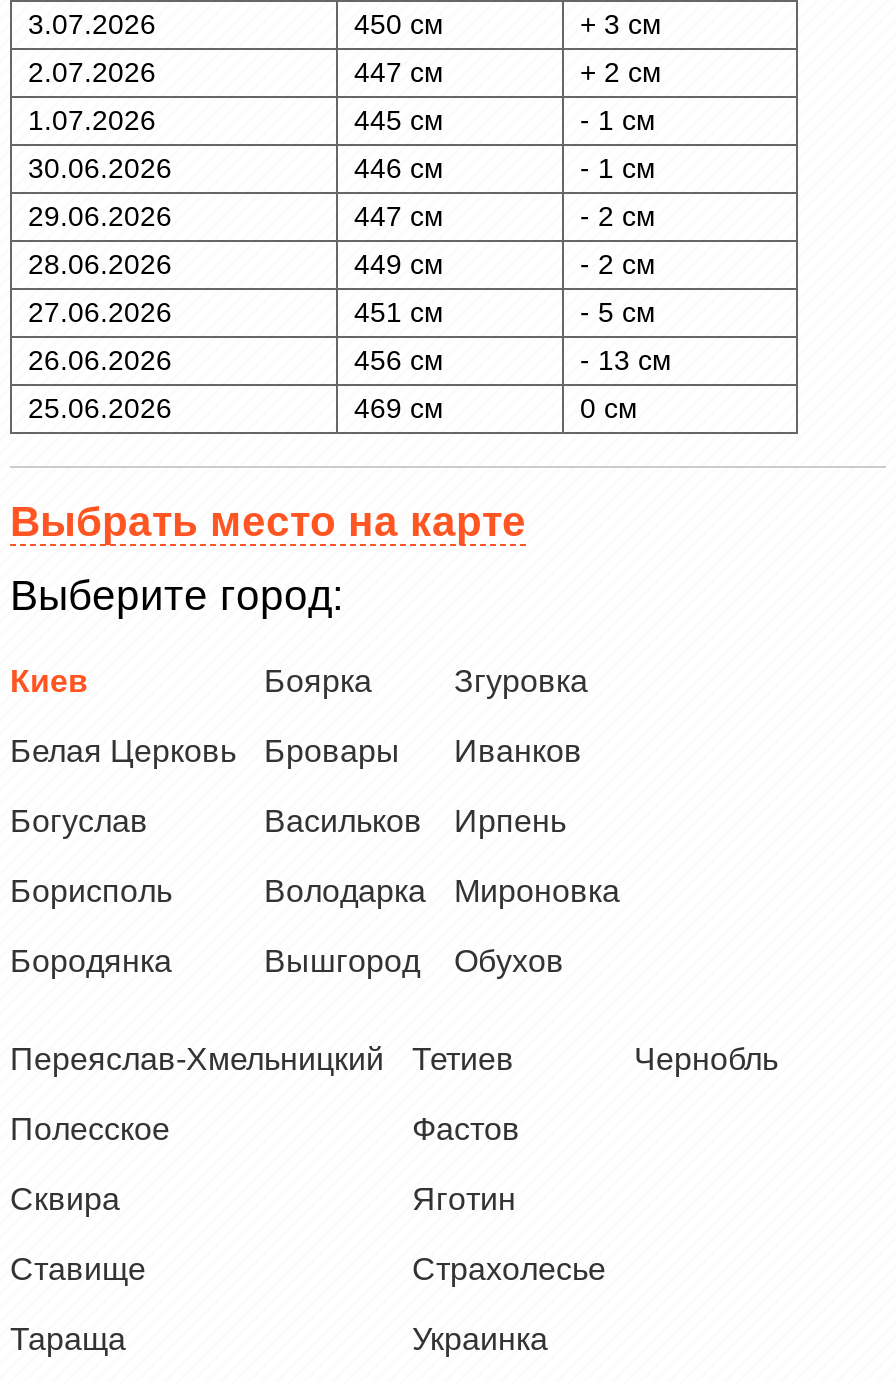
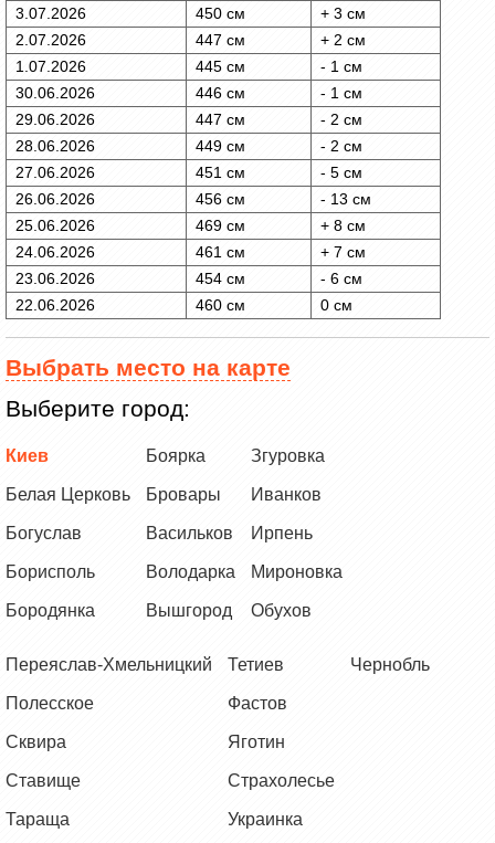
none -> [15,217,366,314] + 8 см | 24.06.2026 | 461 см | + 7 см | 23.06.2026 | 454 см | - 6 см | 22.06.2026 | 460 см

